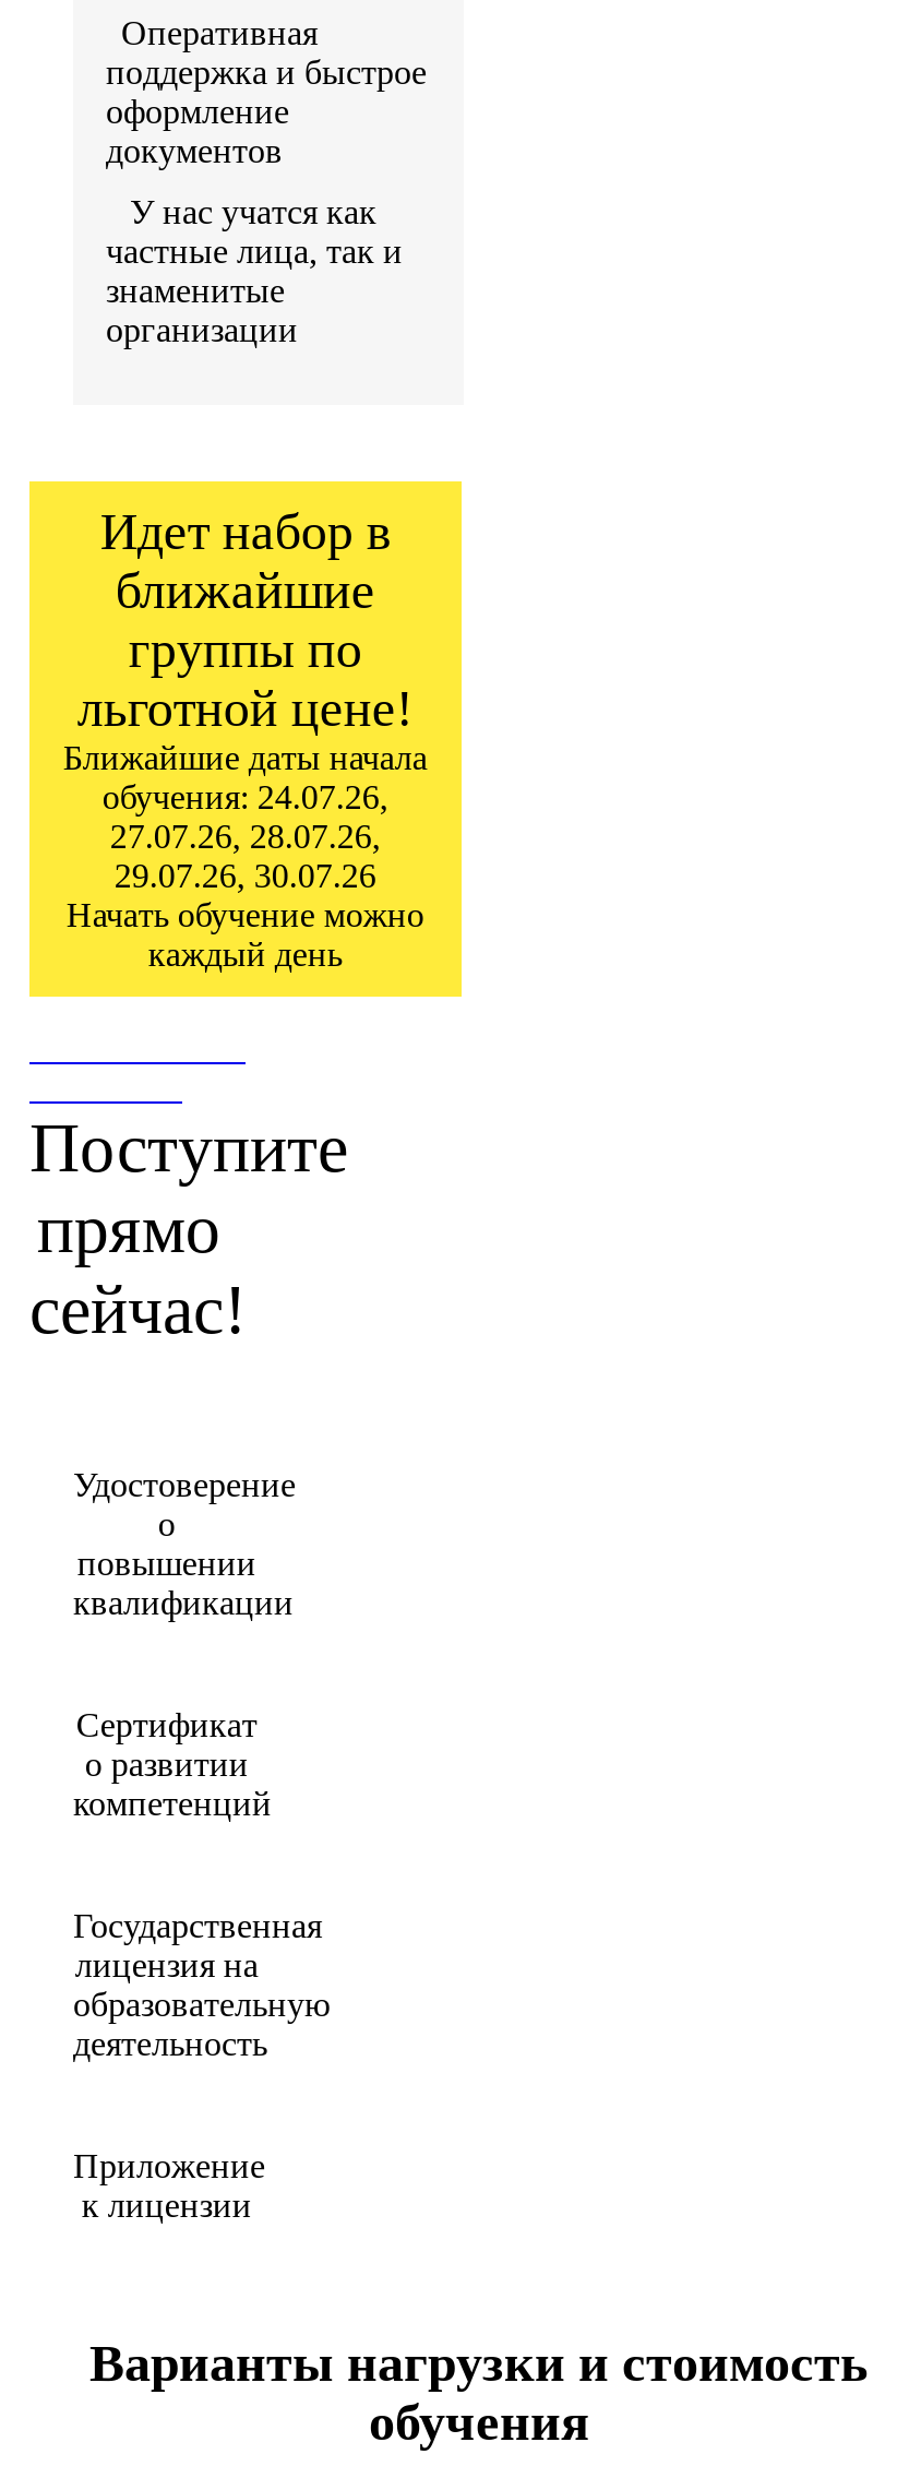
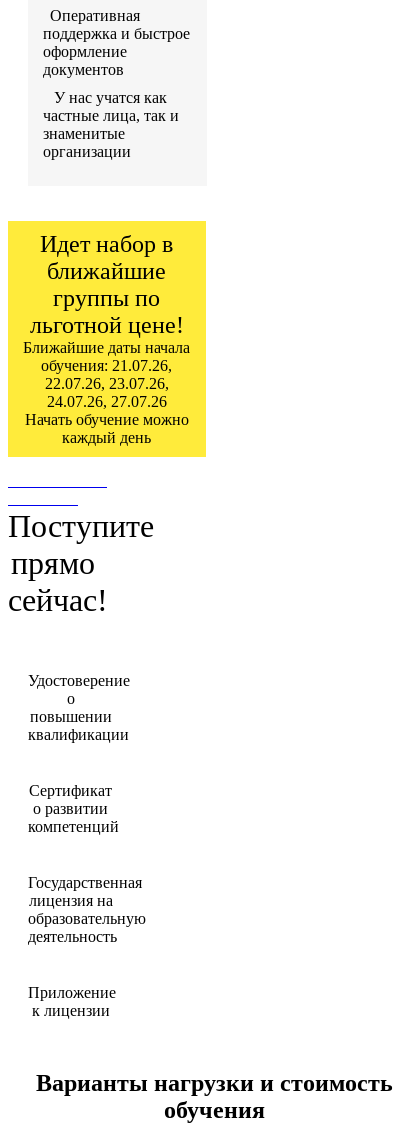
[102,778,388,815] обучения: 24.07.26, -> [41,357,172,374] обучения: 21.07.26,
[110,818,381,855] 27.07.26, 28.07.26, -> [45,375,169,392] 22.07.26, 23.07.26,
[114,857,376,894] 29.07.26, 30.07.26 -> [47,393,167,410] 24.07.26, 27.07.26

